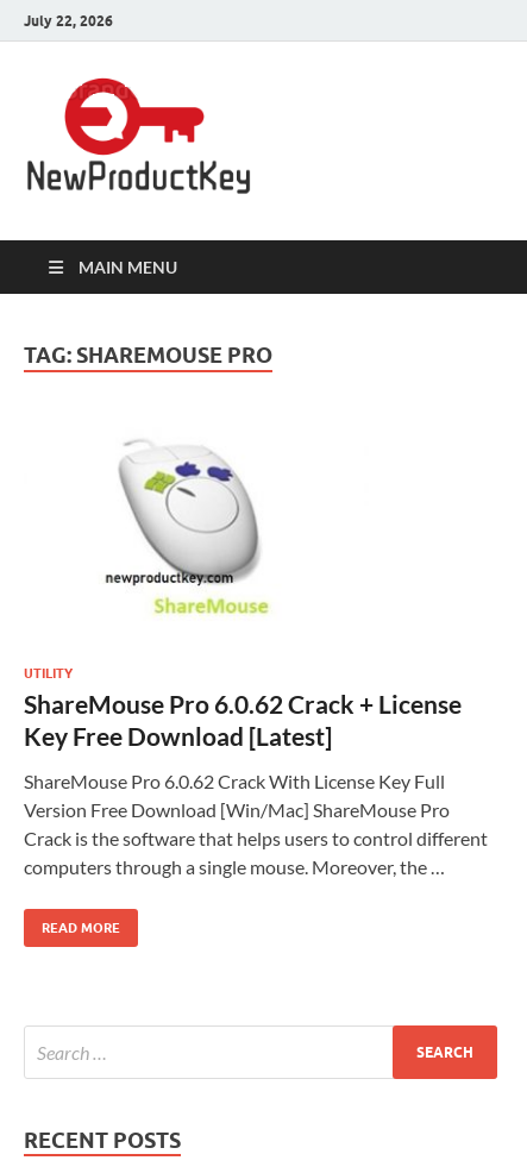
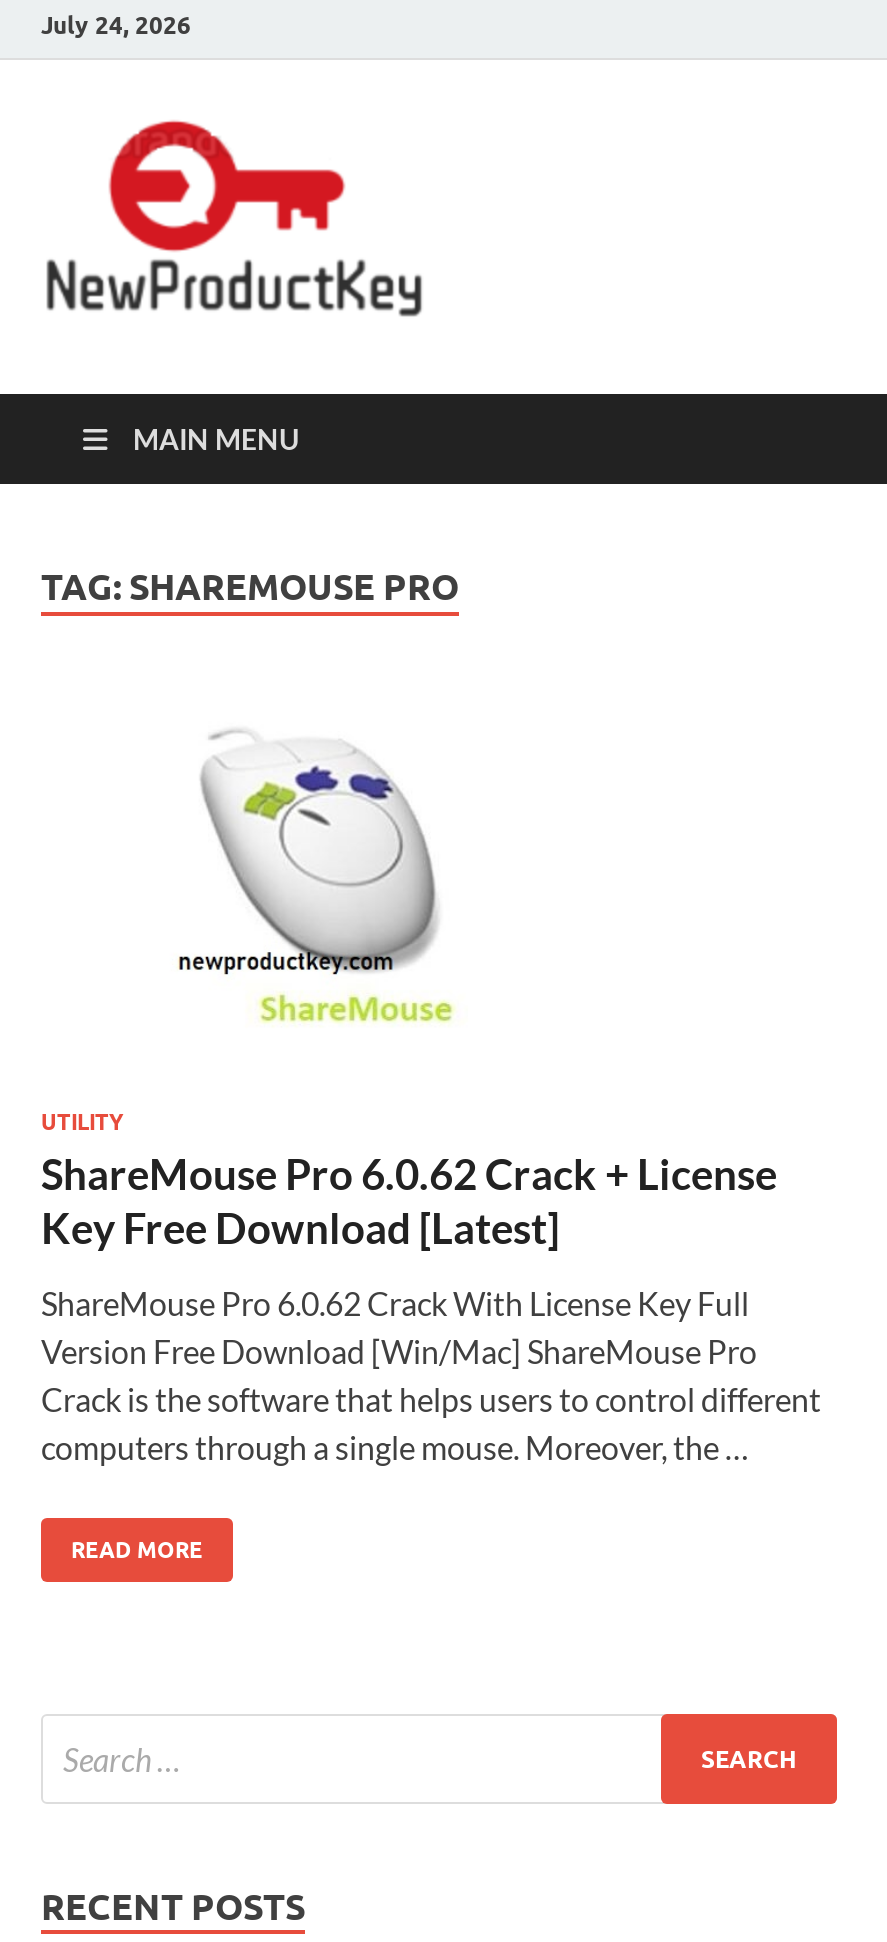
[24,11,113,29] July 22, 2026 -> [41,9,191,39] July 24, 2026

